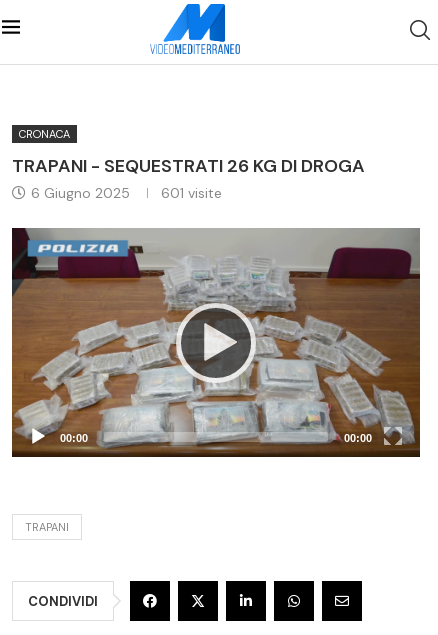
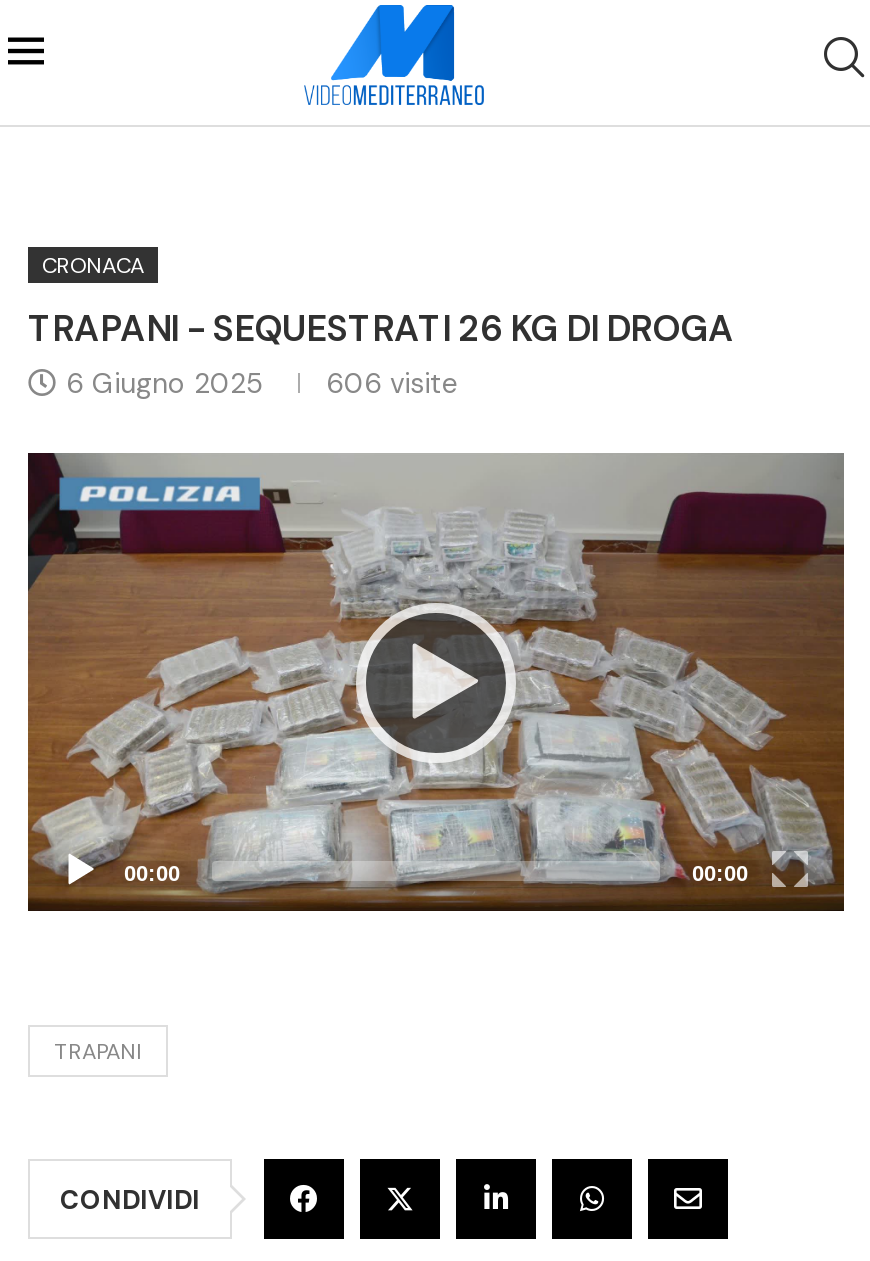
[31,184,222,202] 6 Giugno 2025 601 visite -> [66,365,458,401] 6 Giugno 2025 606 visite

